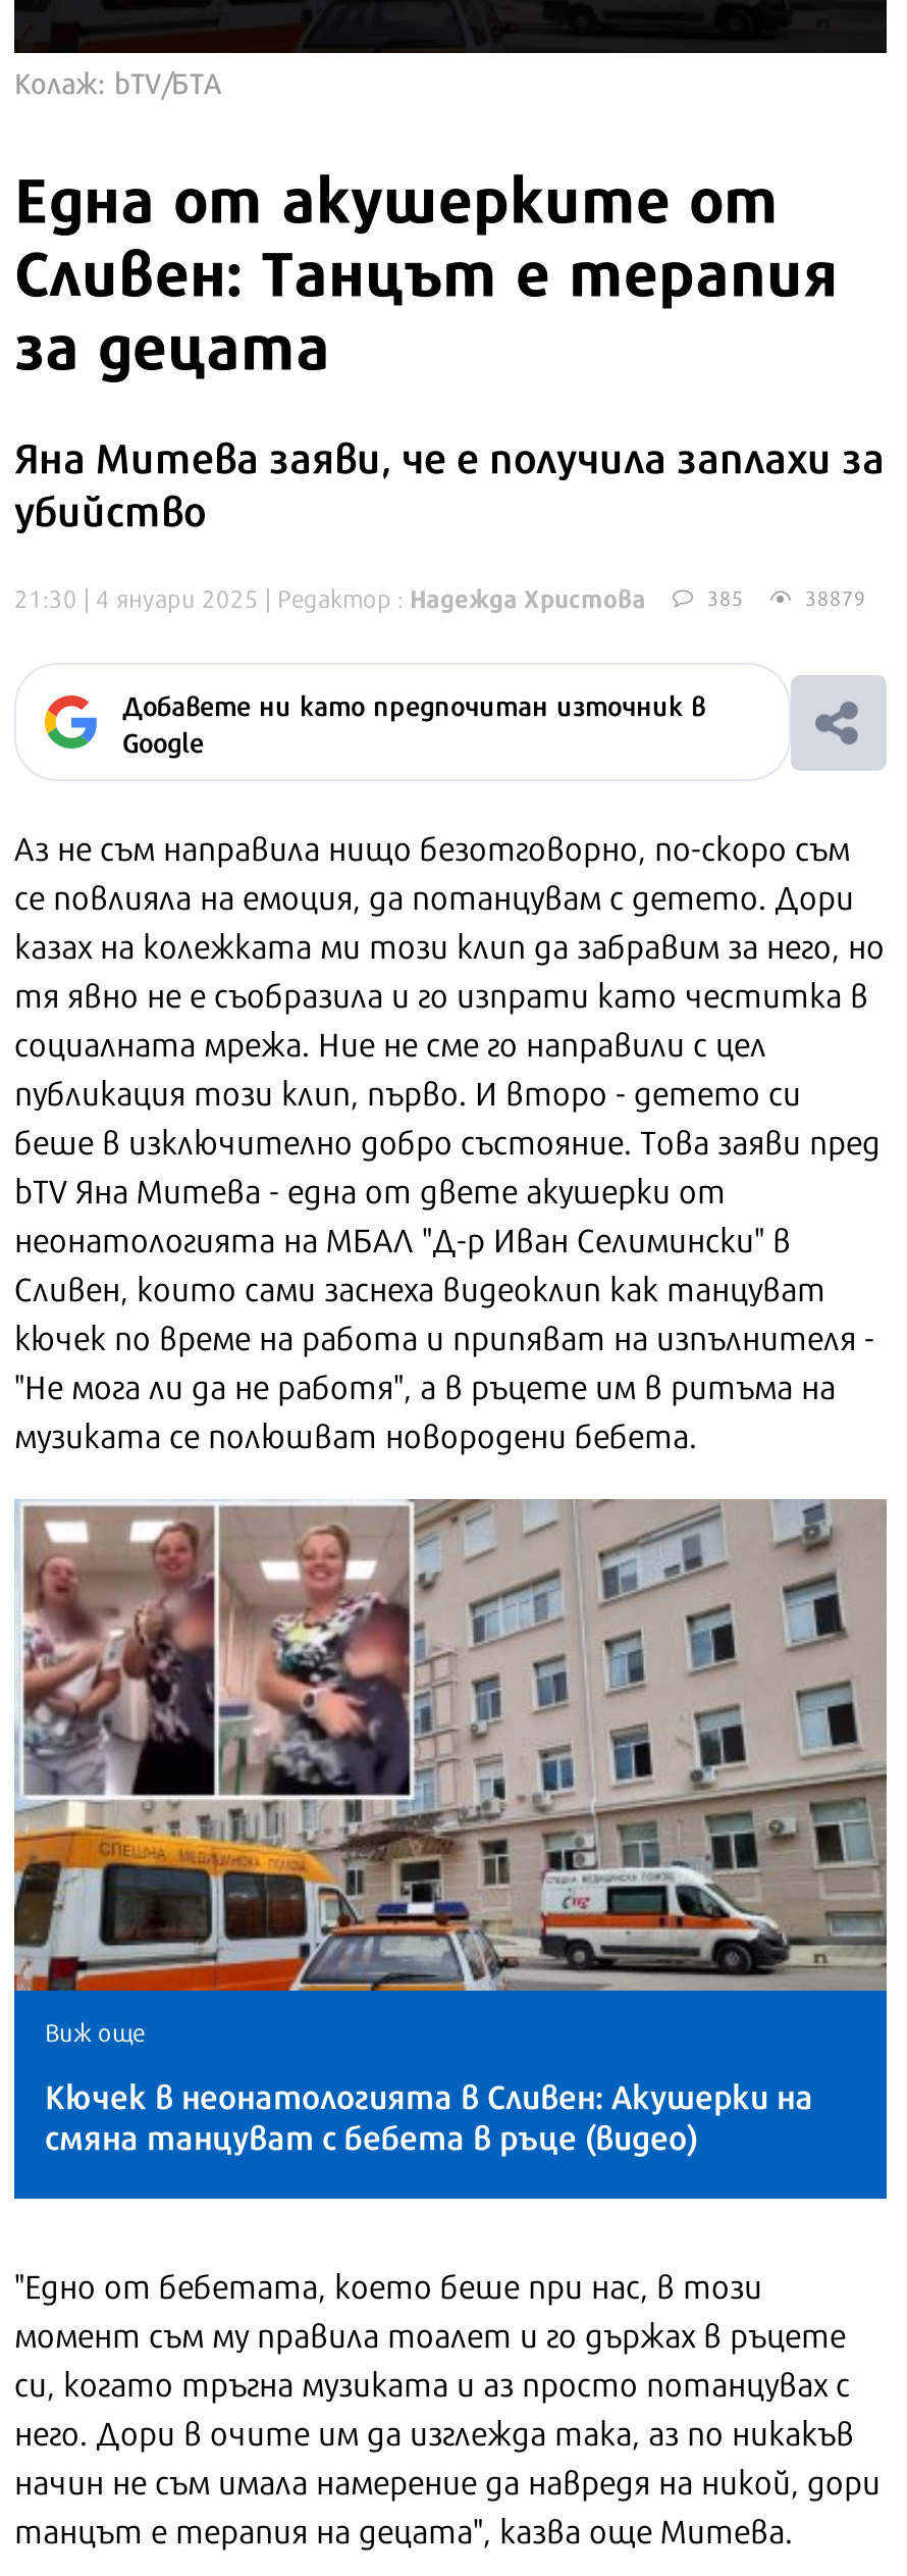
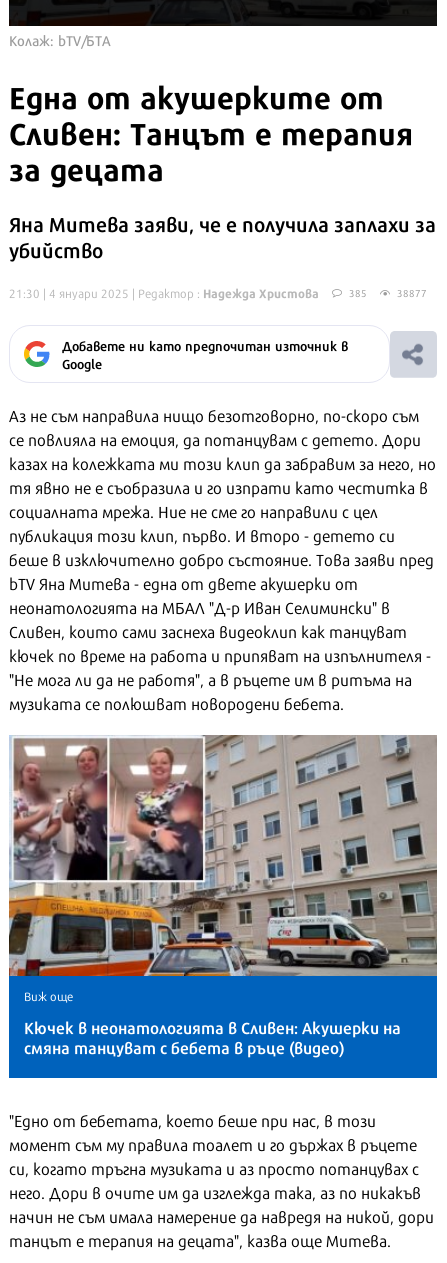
[805,581,866,612] 38879 -> [397,285,427,300] 38877

